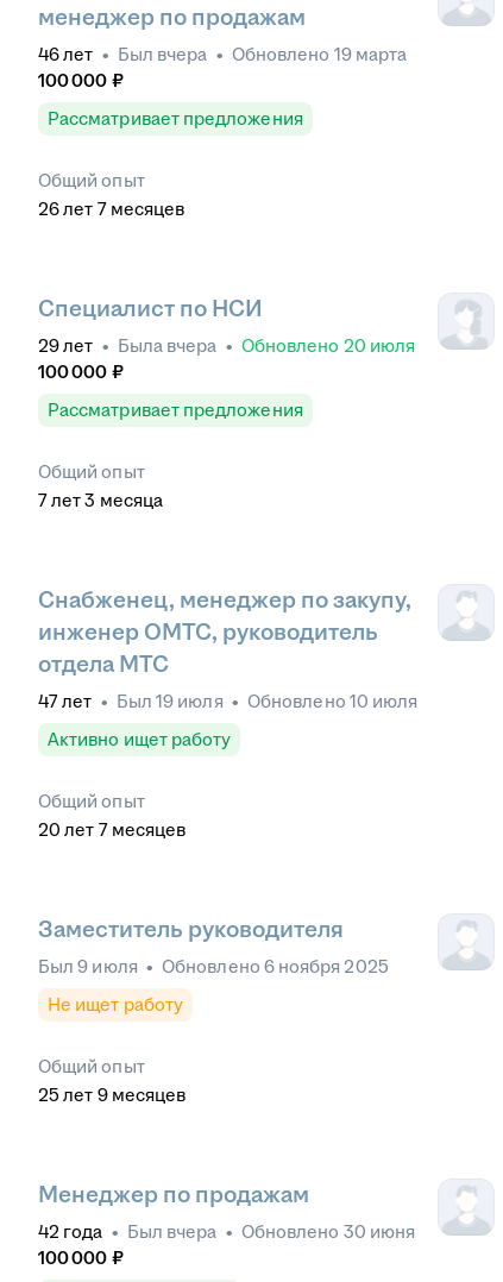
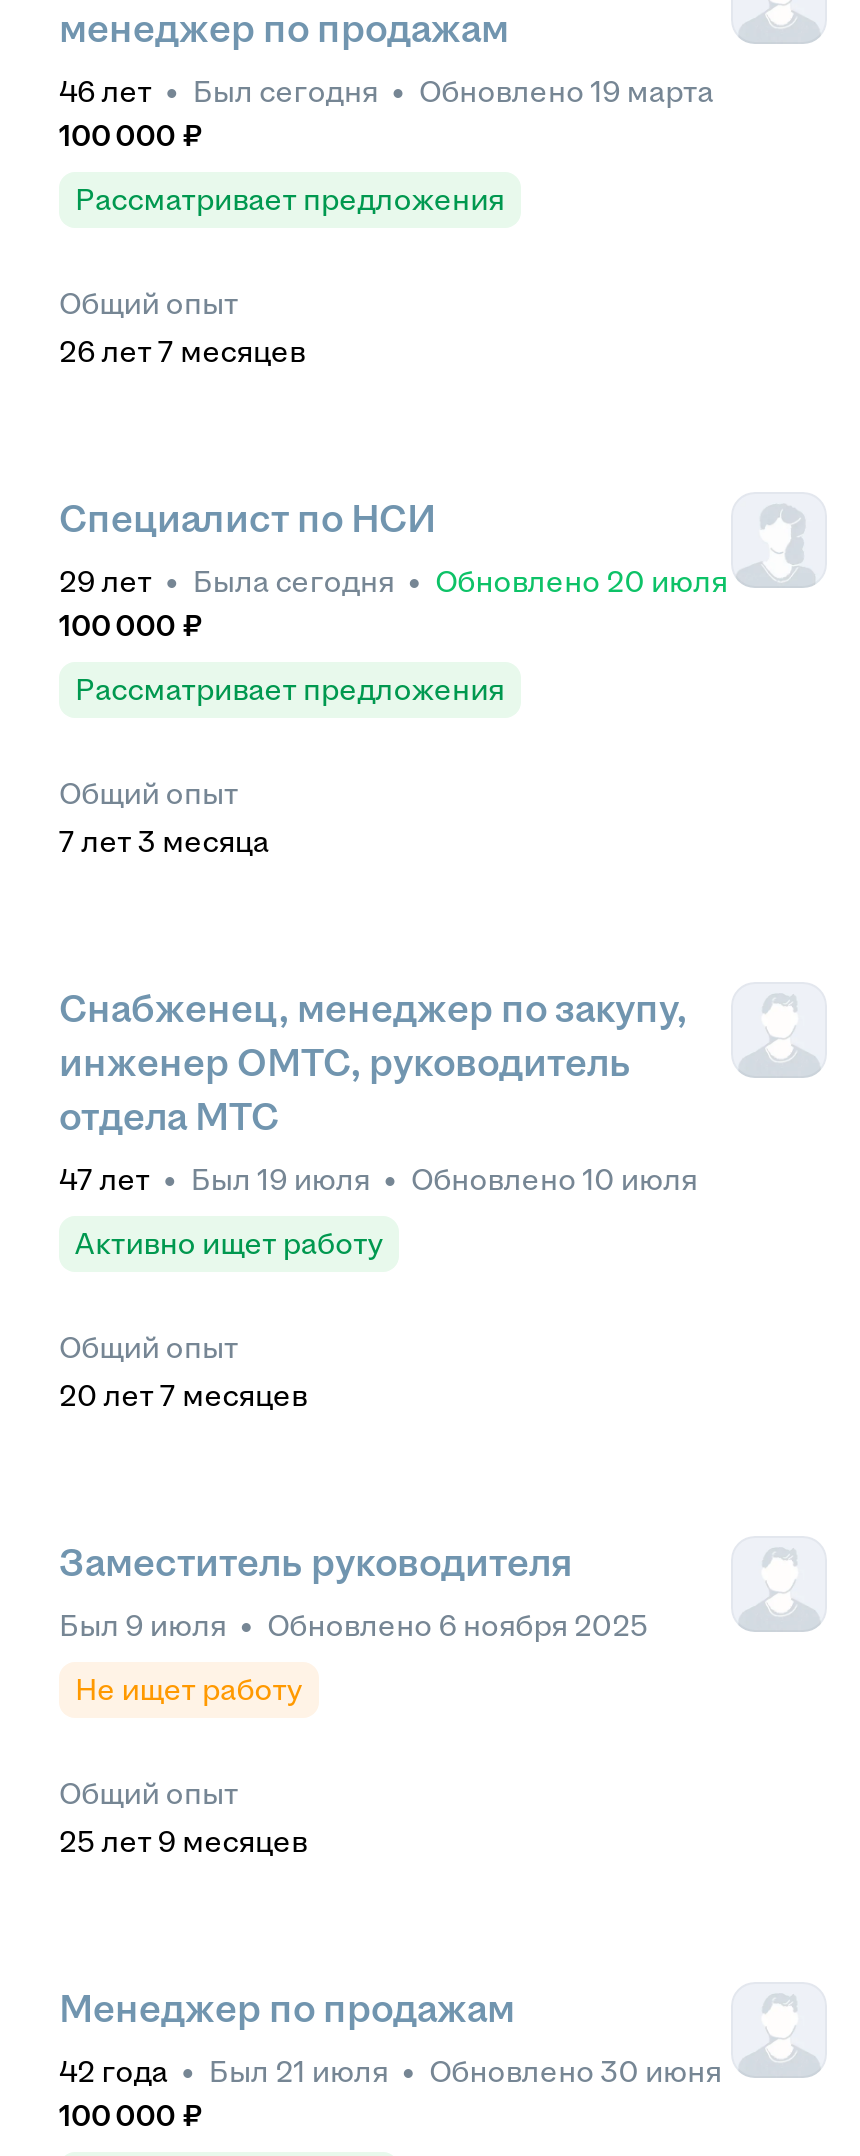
[38,44,407,64] 46 лет • Был вчера • Обновлено 19 марта -> [59,74,714,108] 46 лет • Был сегодня • Обновлено 19 марта
[38,335,415,356] 29 лет • Была вчера • Обновлено 20 июля -> [59,564,728,598] 29 лет • Была сегодня • Обновлено 20 июля
[38,1222,415,1242] 42 года • Был вчера • Обновлено 30 июня -> [59,2055,722,2089] 42 года • Был 21 июля • Обновлено 30 июня

